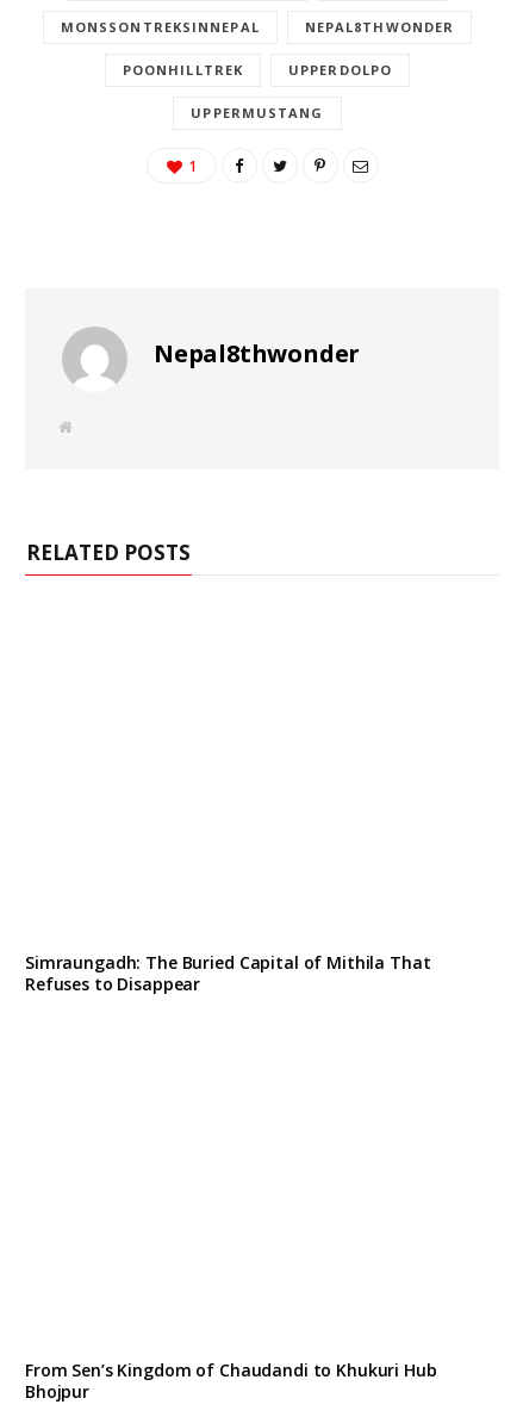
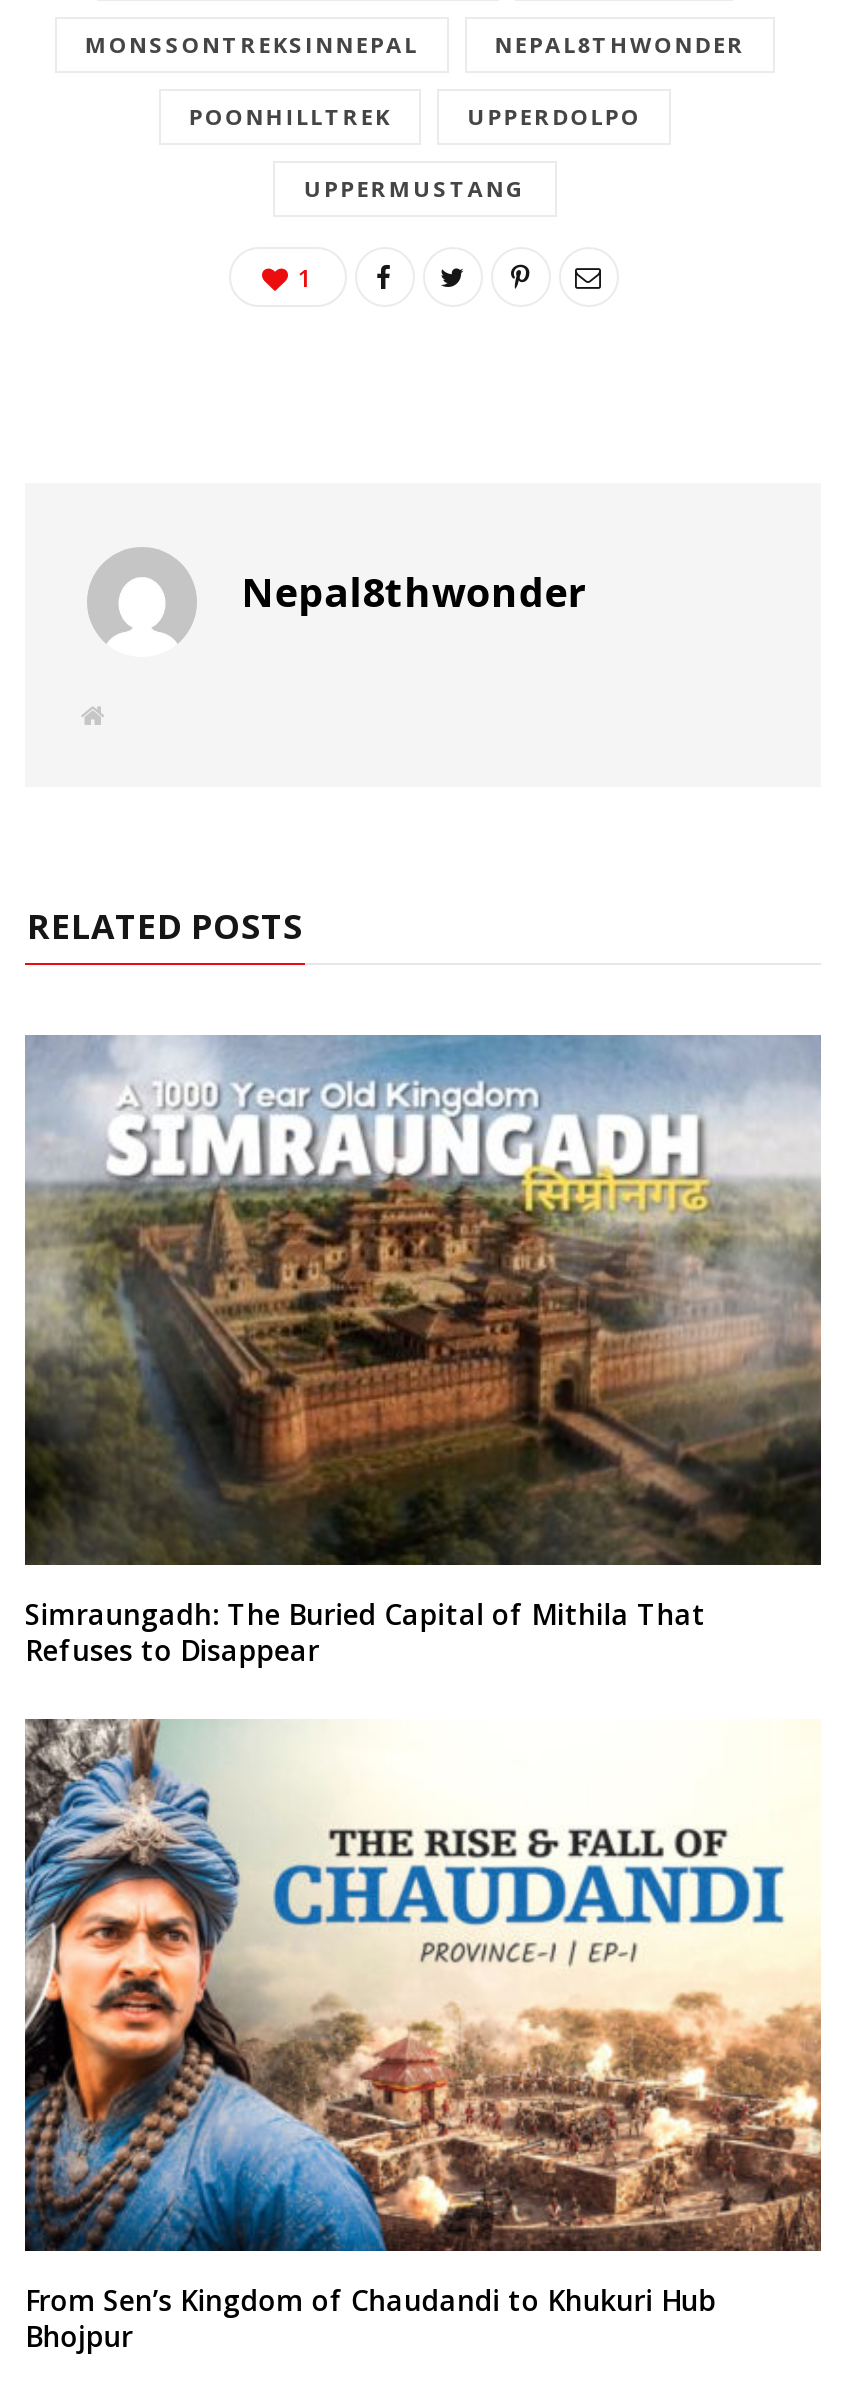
none -> [23,1032,823,1568] [image]
none -> [23,1716,823,2254] [image]

